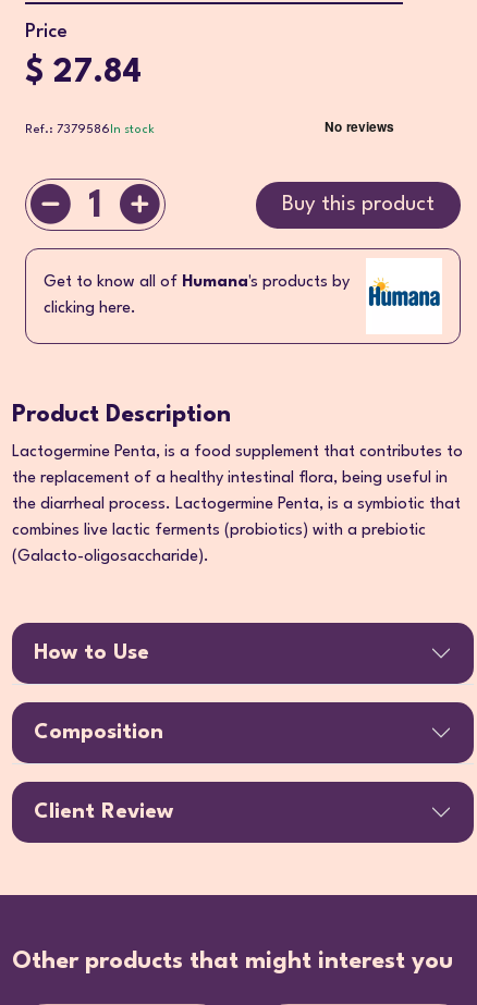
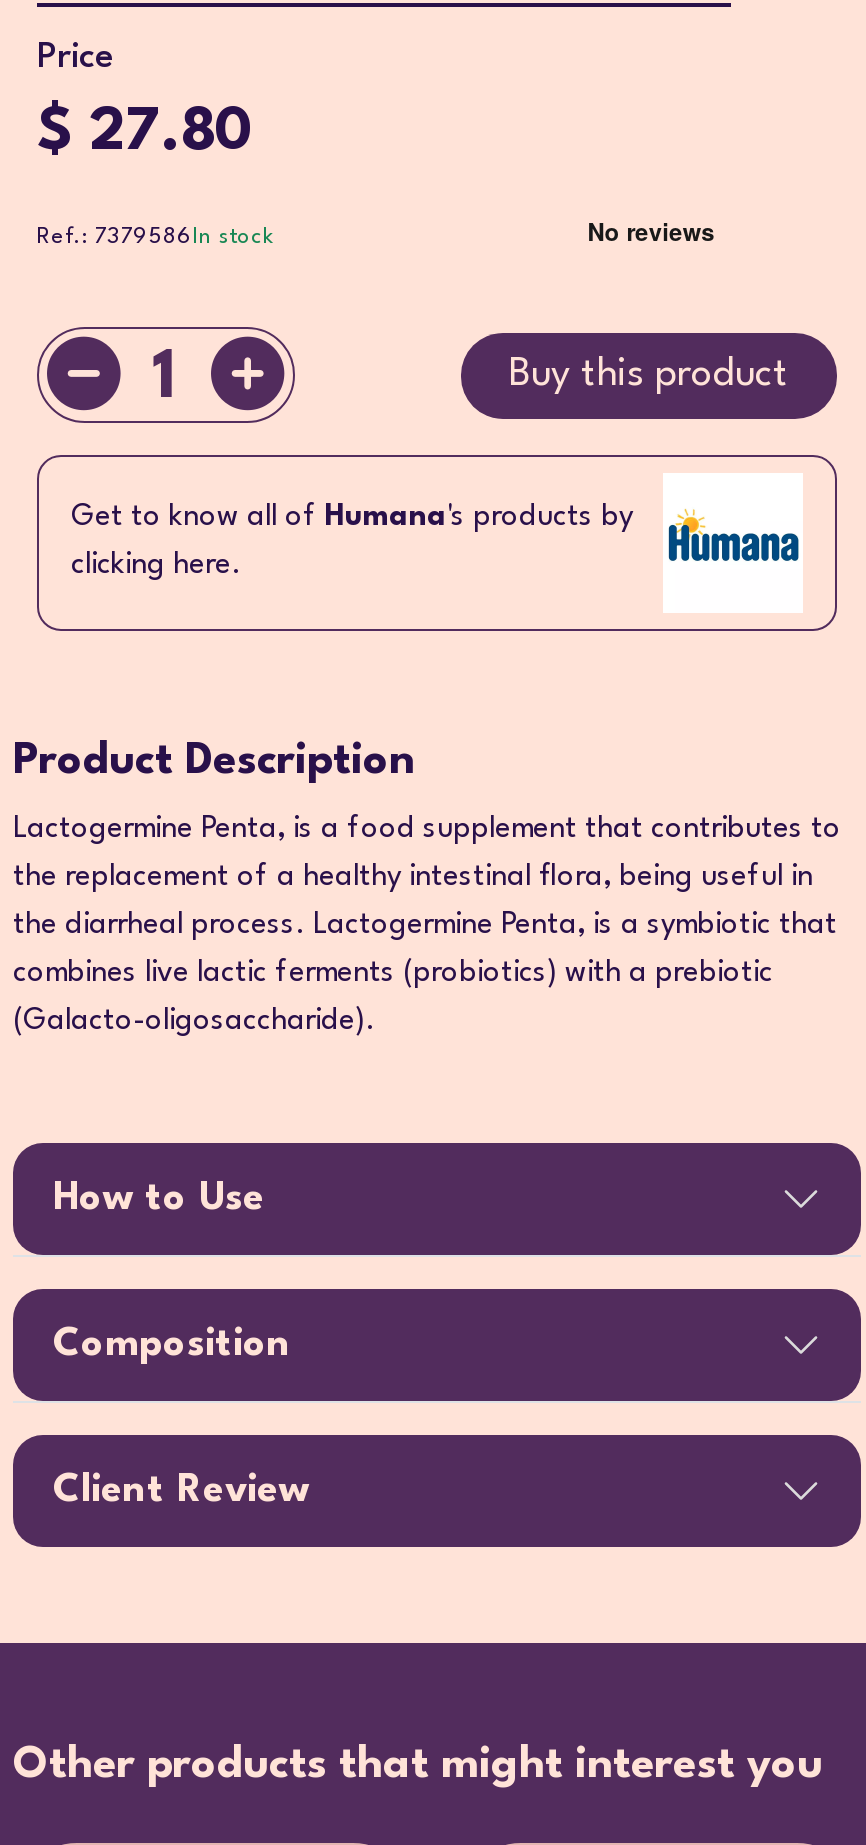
[25,58,142,90] $ 27.84 -> [37,106,253,164] $ 27.80

